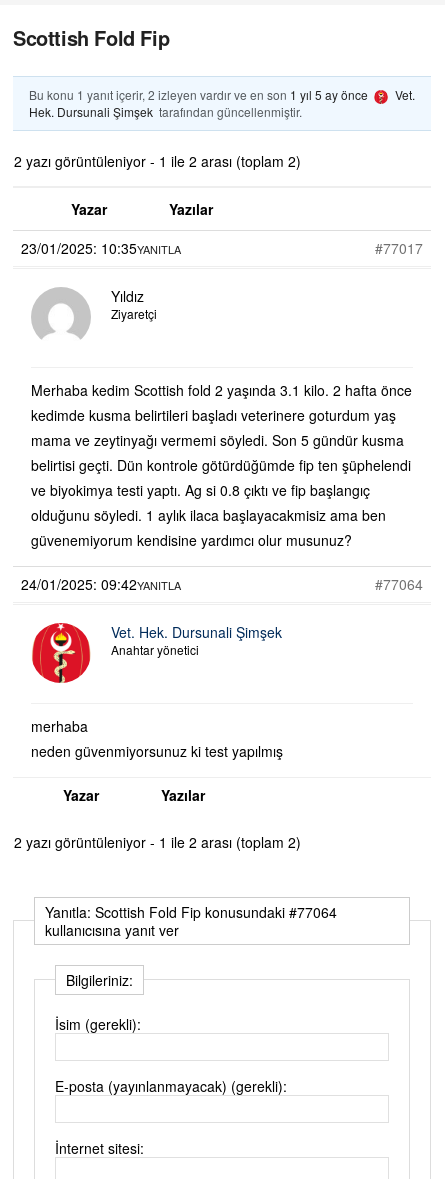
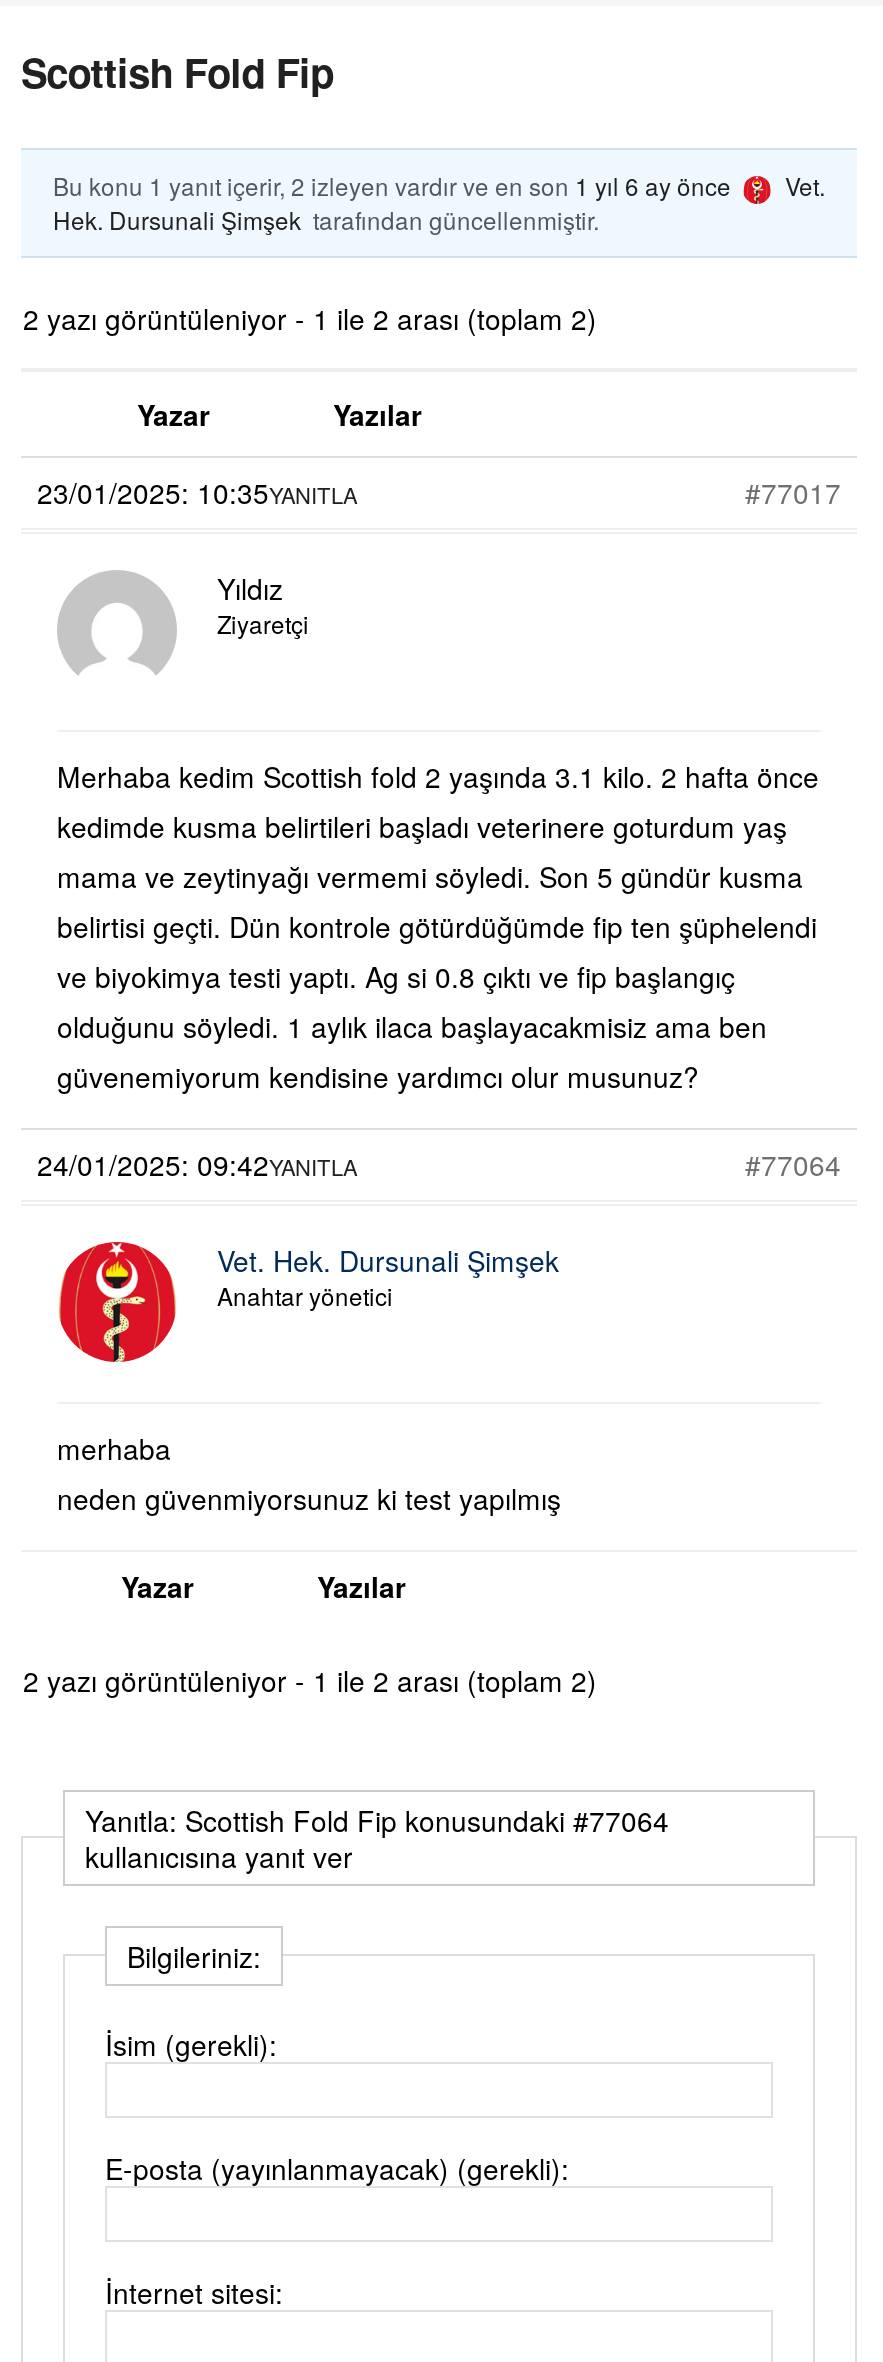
[29,86,368,103] Bu konu 1 yanıt içerir, 2 izleyen vardır ve en son 1 yıl 5 ay önce -> [53,168,731,202] Bu konu 1 yanıt içerir, 2 izleyen vardır ve en son 1 yıl 6 ay önce

